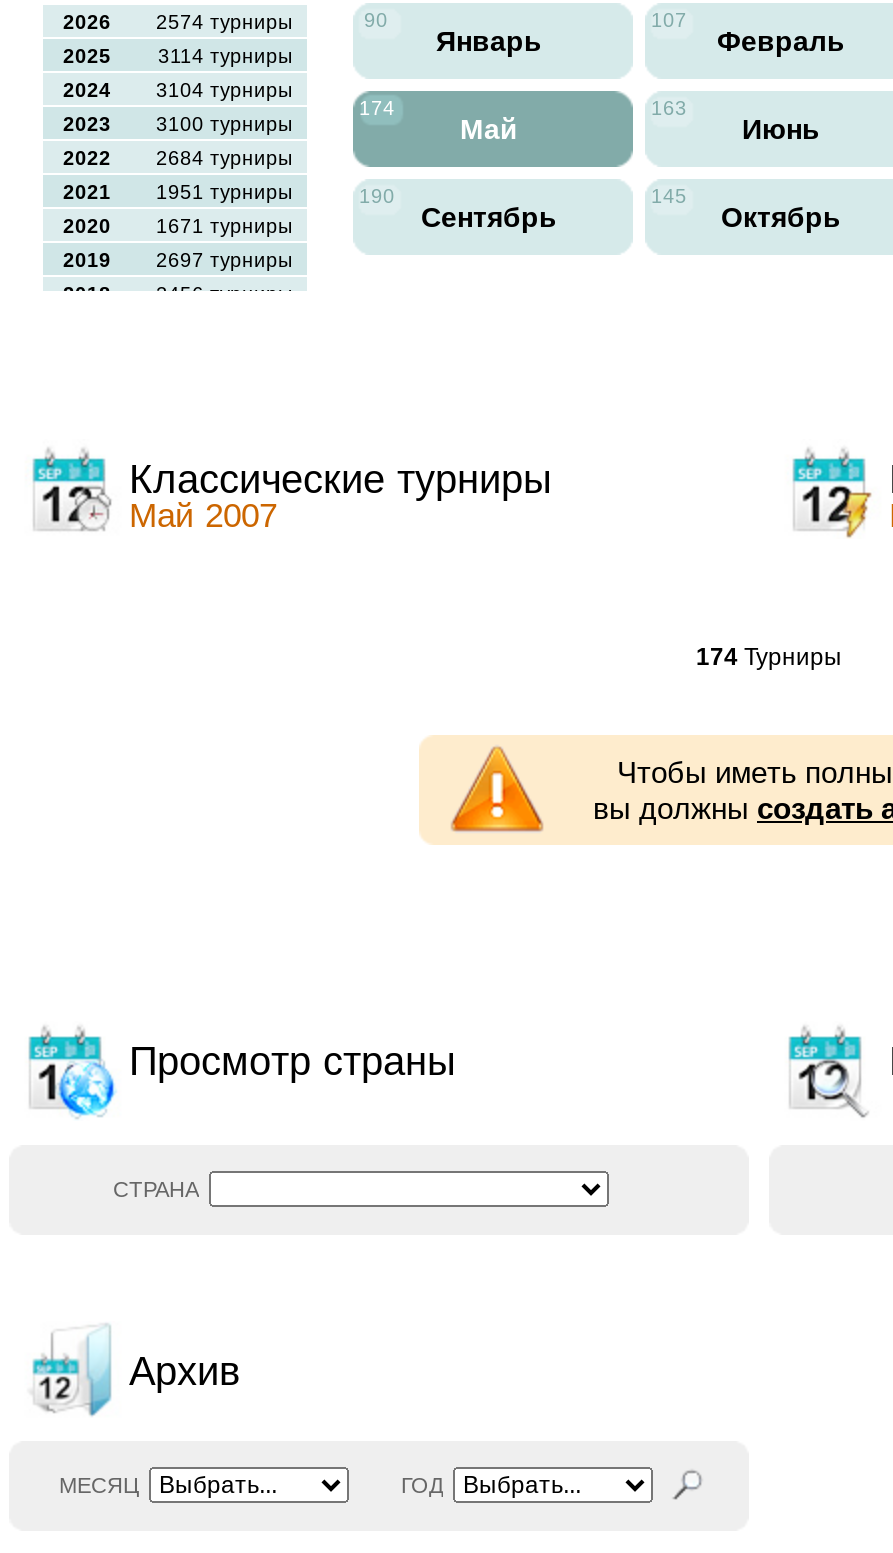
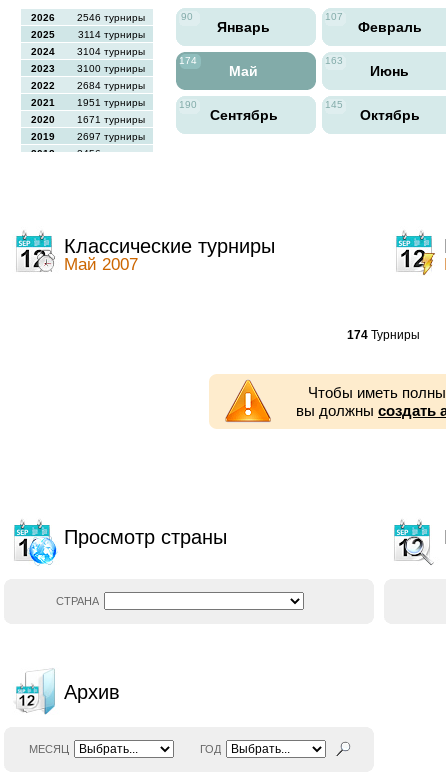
[156,11,292,33] 2574 турниры -> [77,12,145,23] 2546 турниры

